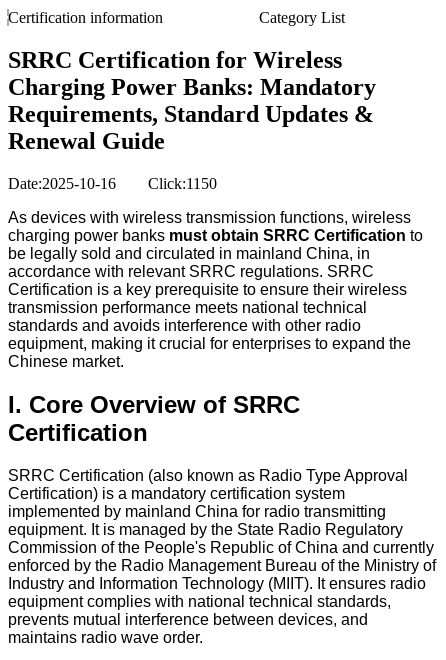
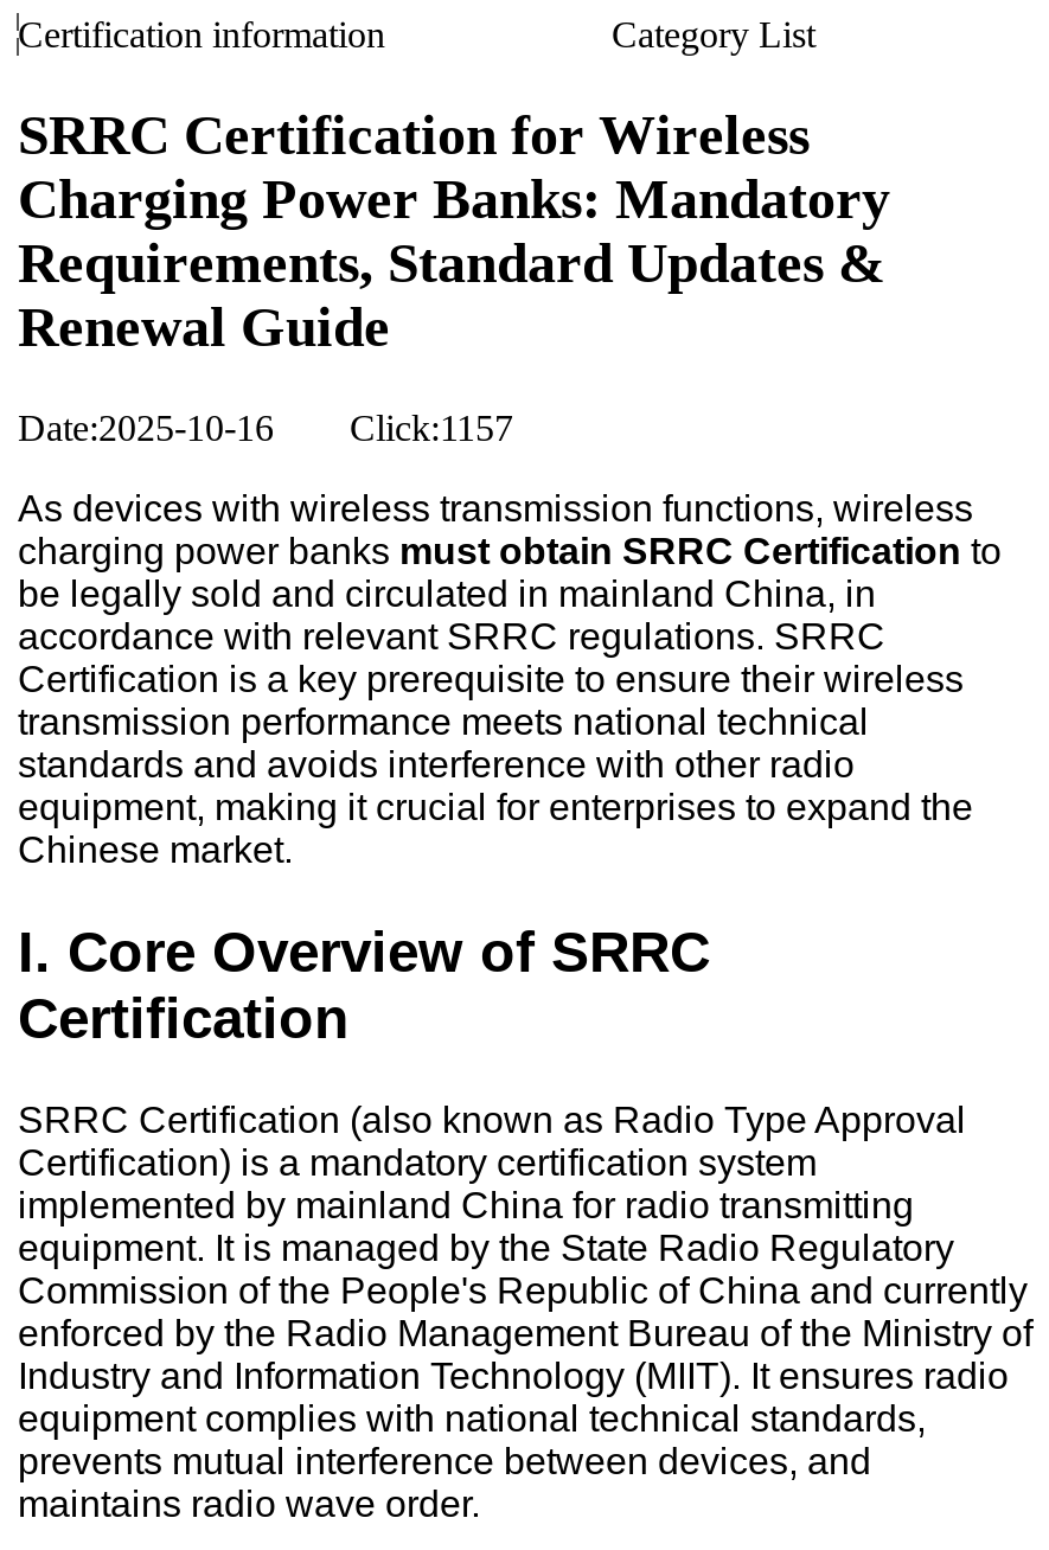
[8,175,217,192] Date:2025-10-16 Click:1150 -> [18,407,513,447] Date:2025-10-16 Click:1157

